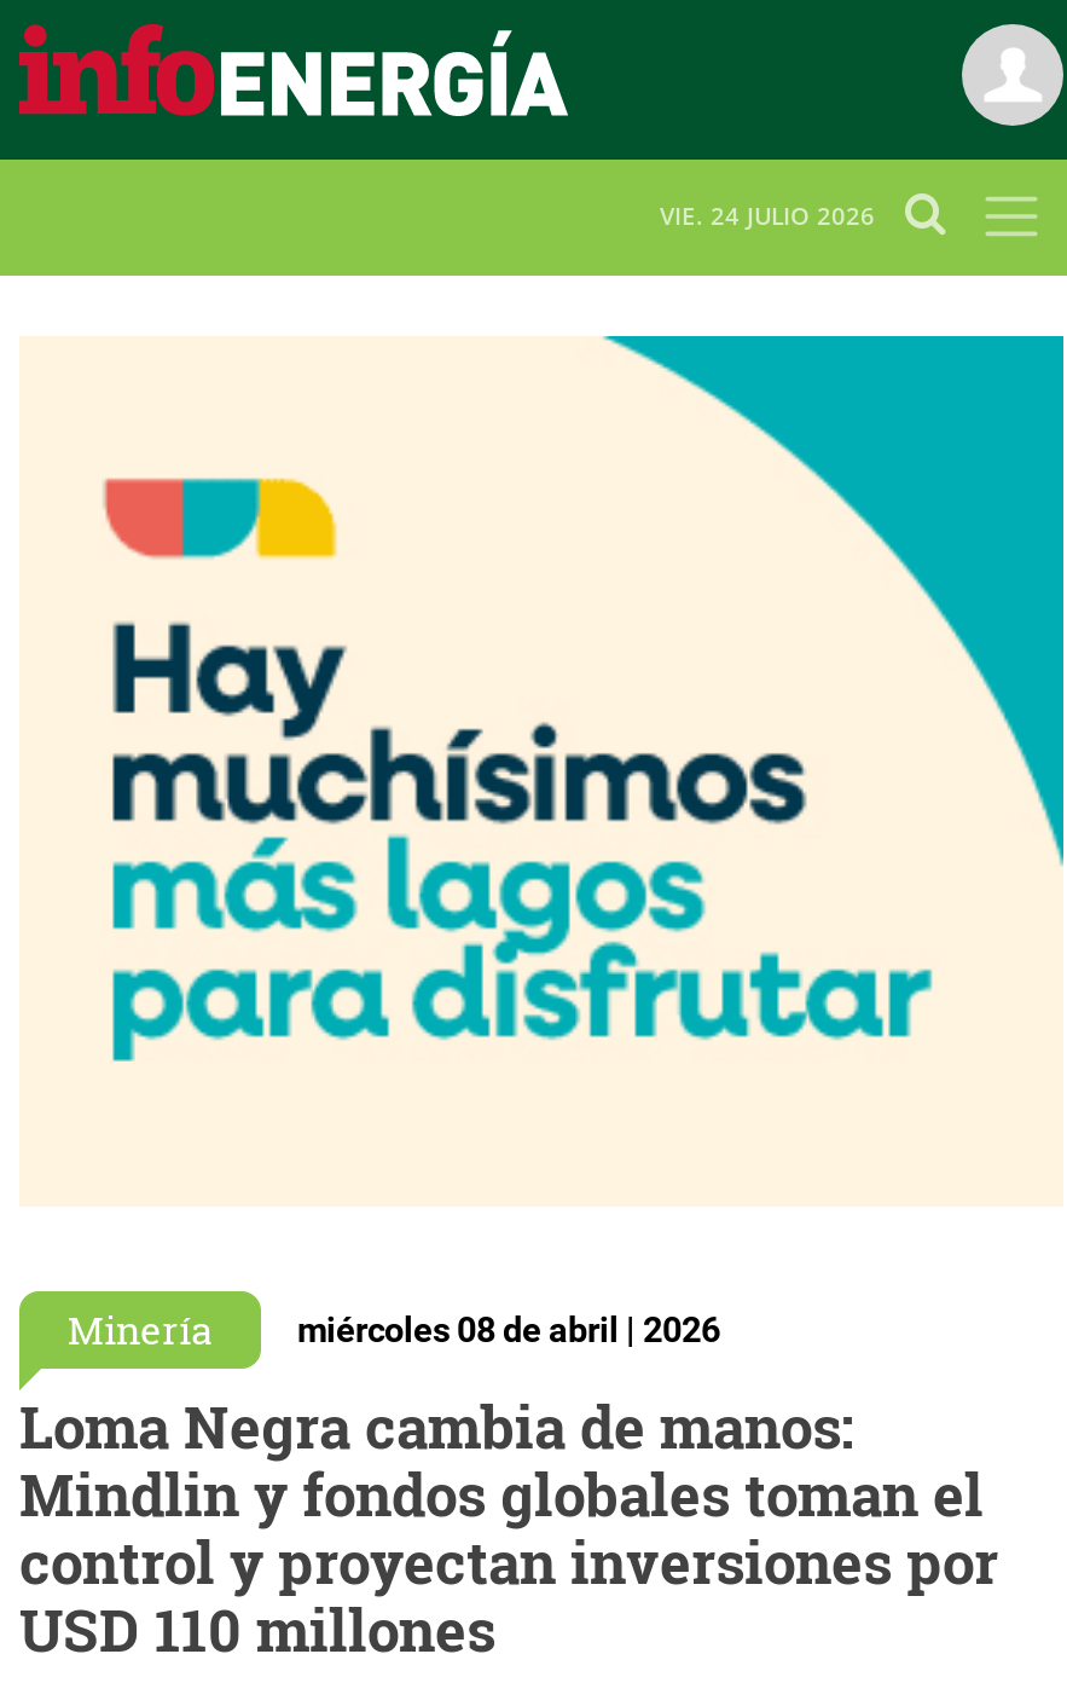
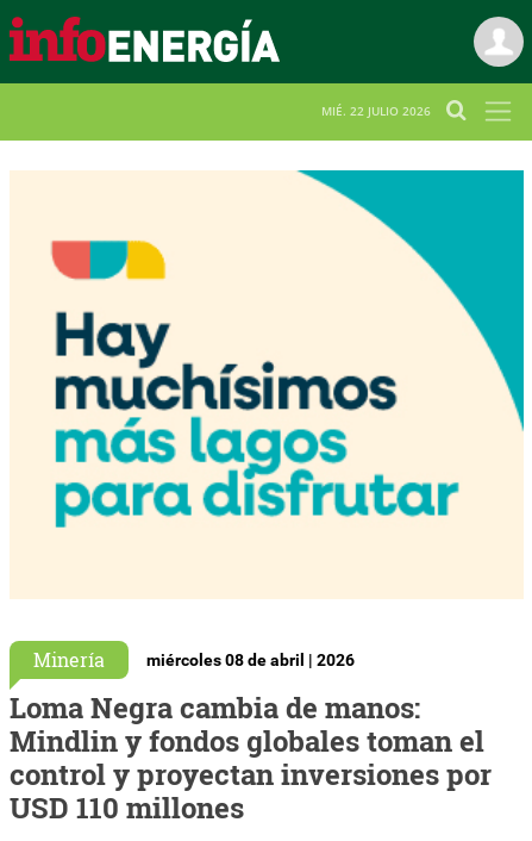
[660,199,875,233] VIE. 24 JULIO 2026 -> [321,103,431,119] MIÉ. 22 JULIO 2026

